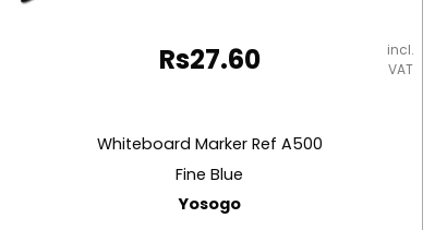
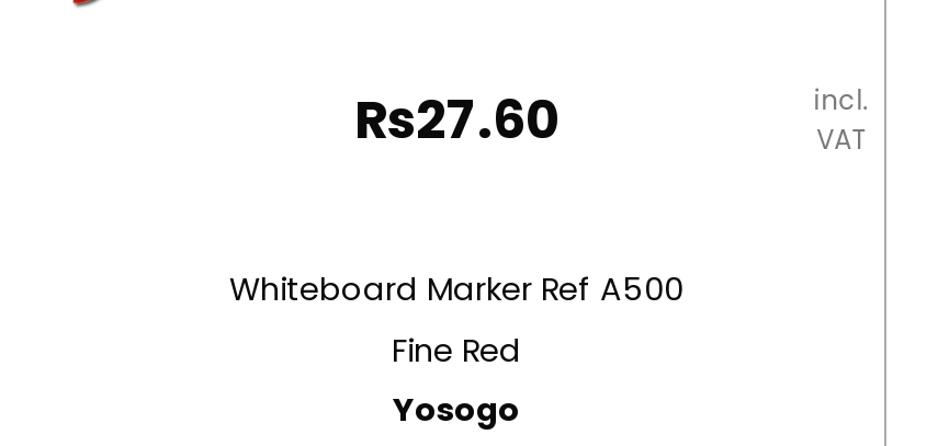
[176,163,243,185] Fine Blue -> [392,328,521,372] Fine Red

